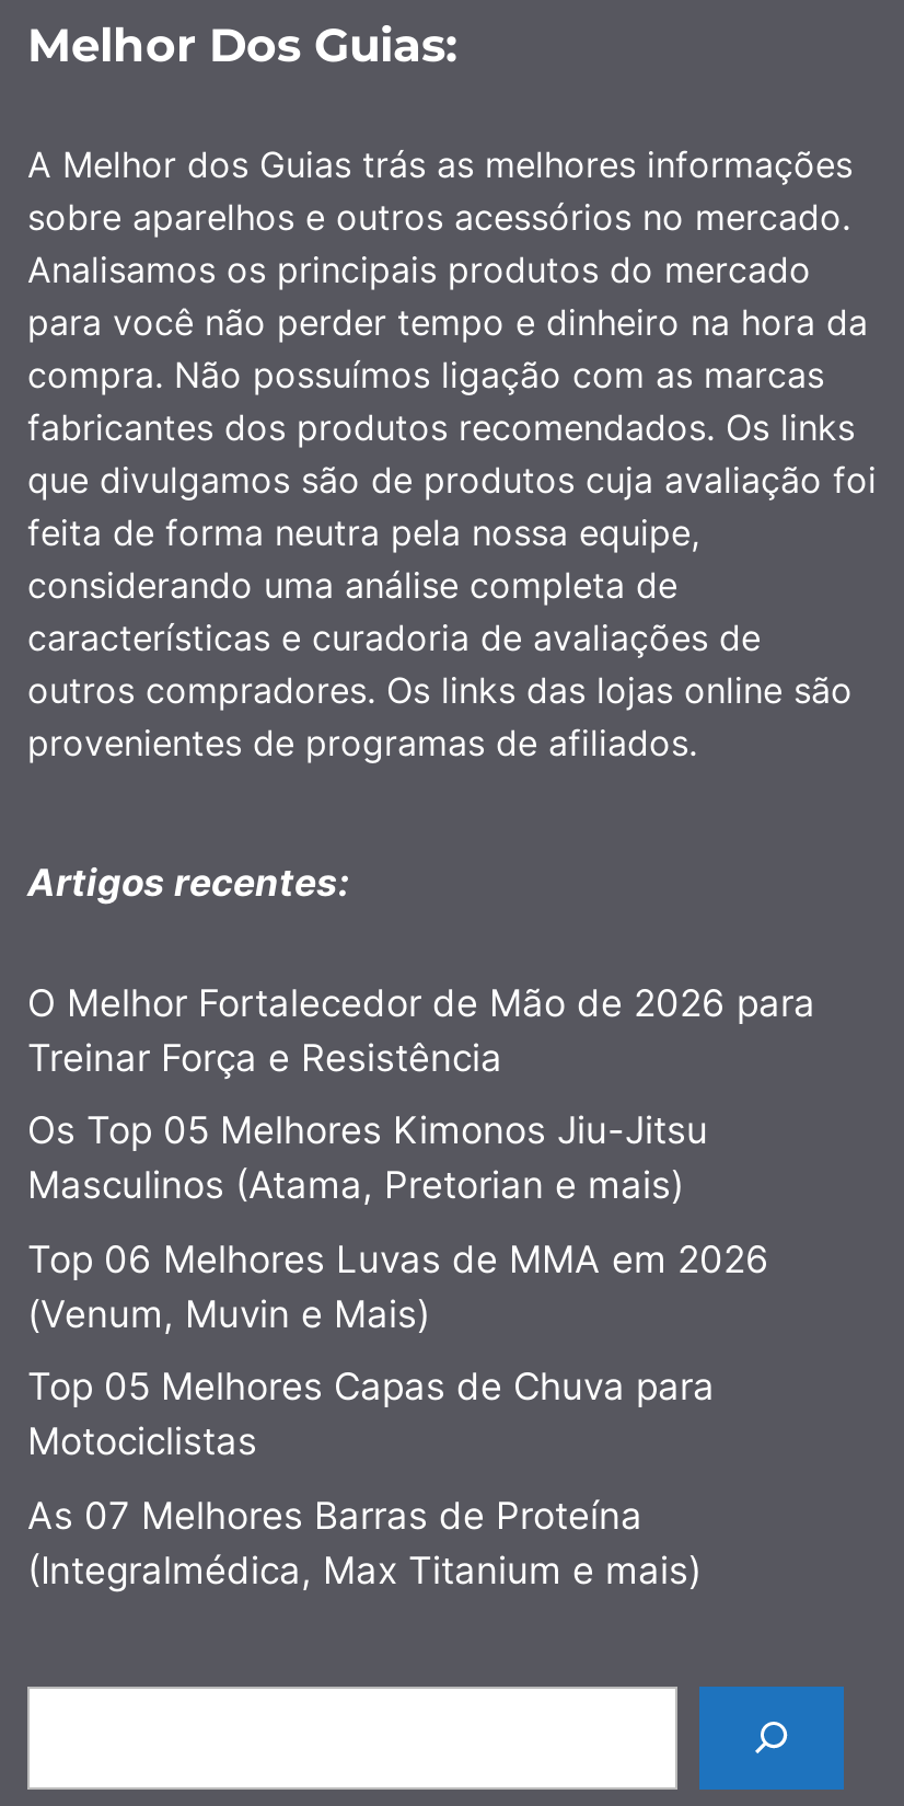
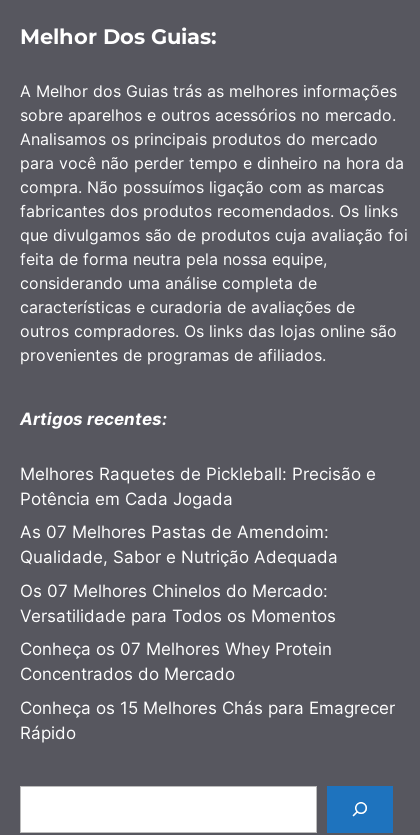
[27,980,815,1079] O Melhor Fortalecedor de Mão de 2026 para | Treinar Força e Resistência -> [20,464,376,509] Melhores Raquetes de Pickleball: Precisão e | Potência em Cada Jogada
[27,1109,708,1207] Os Top 05 Melhores Kimonos Jiu-Jitsu | Masculinos (Atama, Pretorian e mais) -> [20,522,338,567] As 07 Melhores Pastas de Amendoim: | Qualidade, Sabor e Nutrição Adequada
[27,1237,769,1335] Top 06 Melhores Luvas de MMA em 2026 | (Venum, Muvin e Mais) -> [20,581,336,626] Os 07 Melhores Chinelos do Mercado: | Versatilidade para Todos os Momentos
[27,1365,715,1463] Top 05 Melhores Capas de Chuva para | Motociclistas -> [20,639,332,684] Conheça os 07 Melhores Whey Protein | Concentrados do Mercado
[27,1493,702,1592] As 07 Melhores Barras de Proteína | (Integralmédica, Max Titanium e mais) -> [20,698,395,743] Conheça os 15 Melhores Chás para Emagrecer | Rápido

